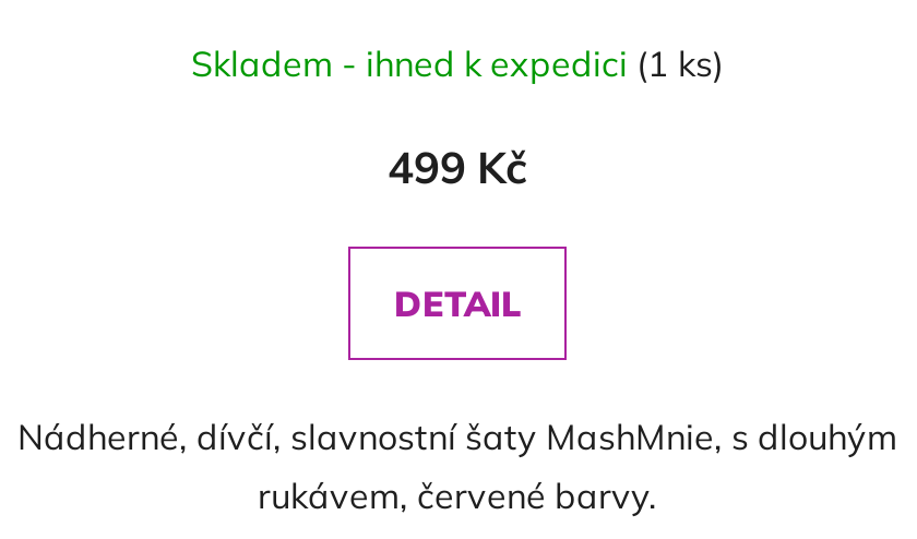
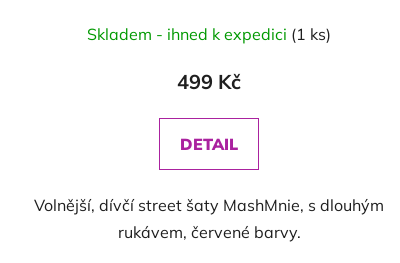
[17,415,897,458] Nádherné, dívčí, slavnostní šaty MashMnie, s dlouhým -> [34,195,384,215] Volnější, dívčí street šaty MashMnie, s dlouhým

